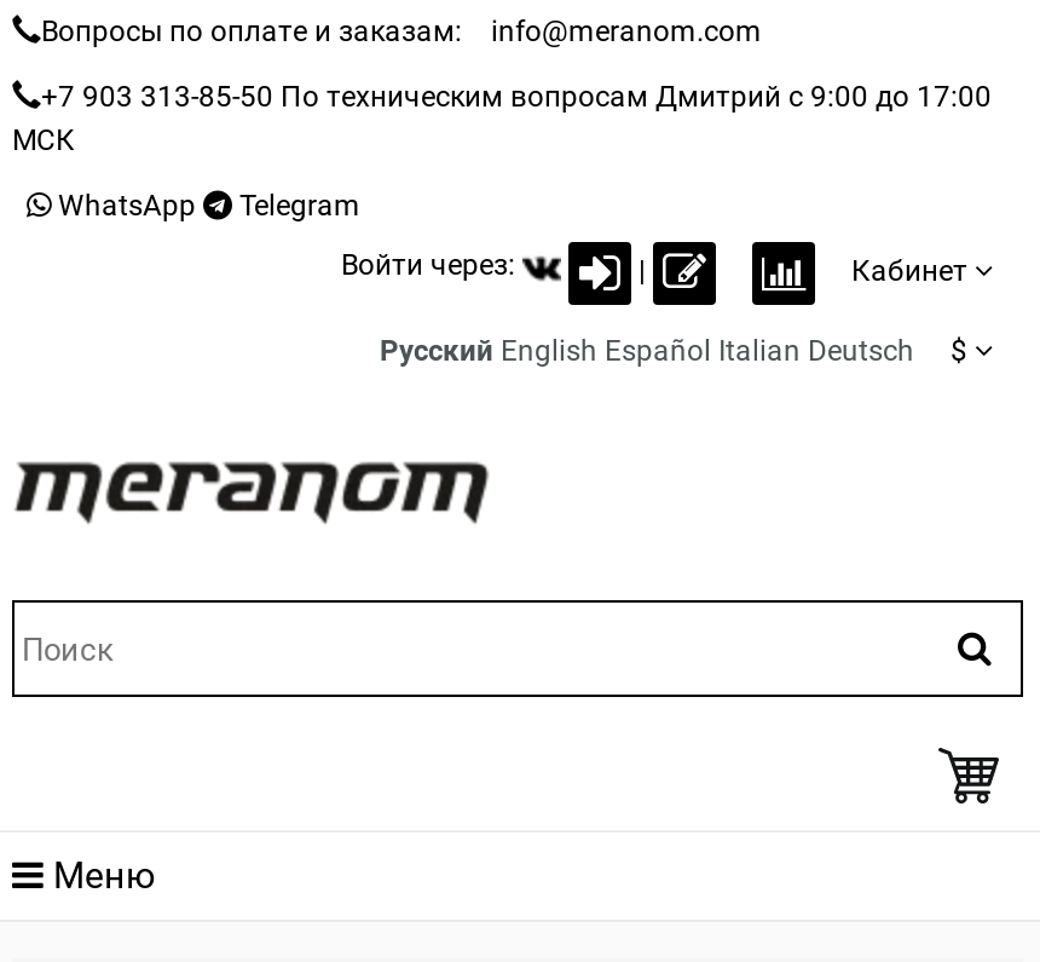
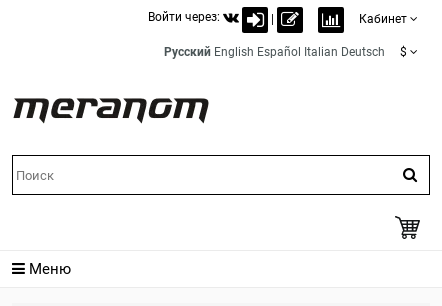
[12,15,992,223] Вопросы по оплате и заказам: | info@meranom.com | +7 903 313-85-50 По техническим вопросам Дмитрий с 9:00 до 17:00 | МСК | WhatsApp | Telegram -> none

